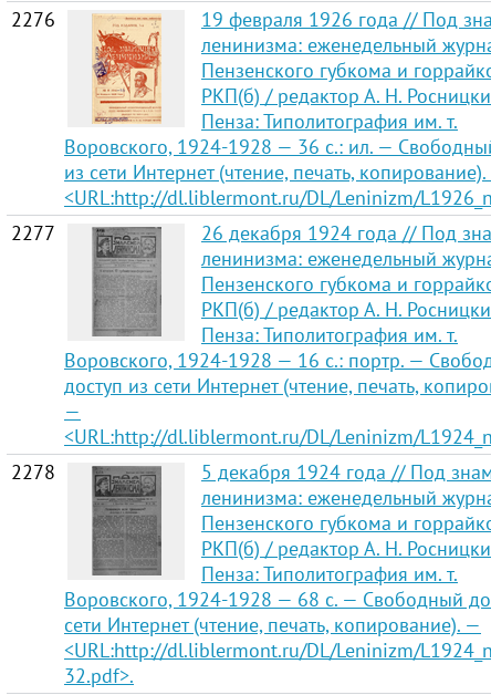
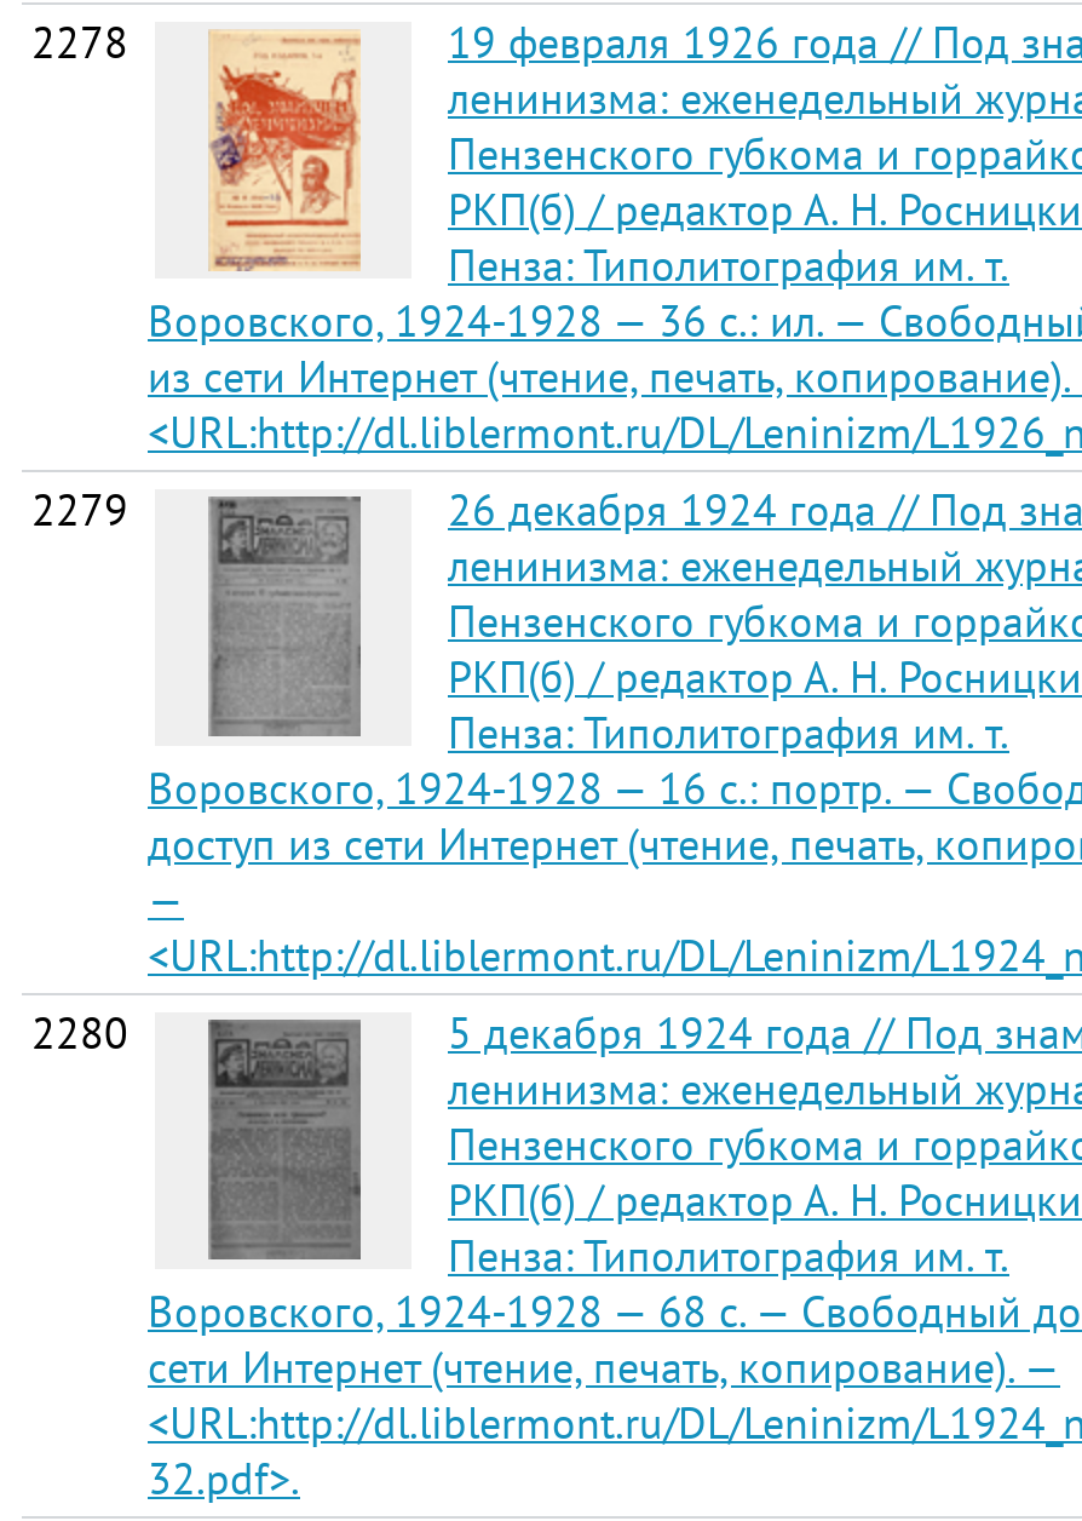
[11,7,55,32] 2276 -> [31,15,128,70] 2278
[11,220,55,246] 2277 -> [31,482,128,538] 2279
[11,459,55,485] 2278 -> [31,1005,128,1061] 2280

